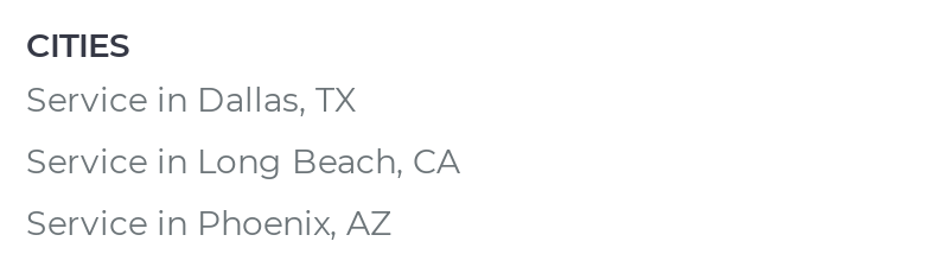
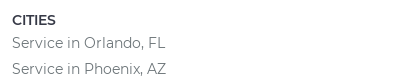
[26,78,460,183] Service in Dallas, TX | Service in Long Beach, CA -> [12,34,165,52] Service in Orlando, FL

